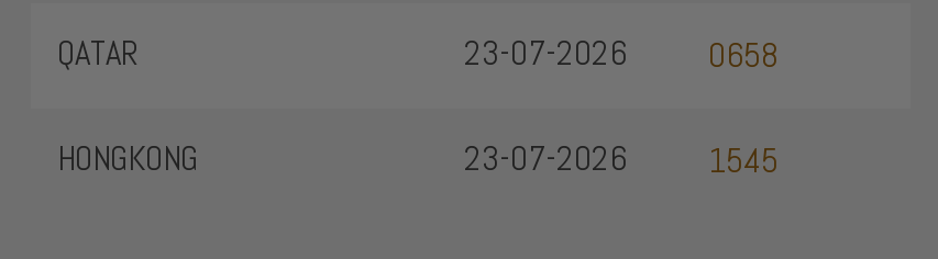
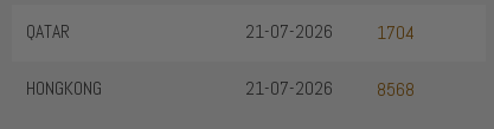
[464,33,627,77] 23-07-2026 -> [245,21,333,44] 21-07-2026
[708,34,779,78] 0658 -> [377,21,415,45] 1704
[464,138,627,182] 23-07-2026 -> [245,77,333,101] 21-07-2026
[708,139,779,183] 1545 -> [377,78,415,102] 8568

